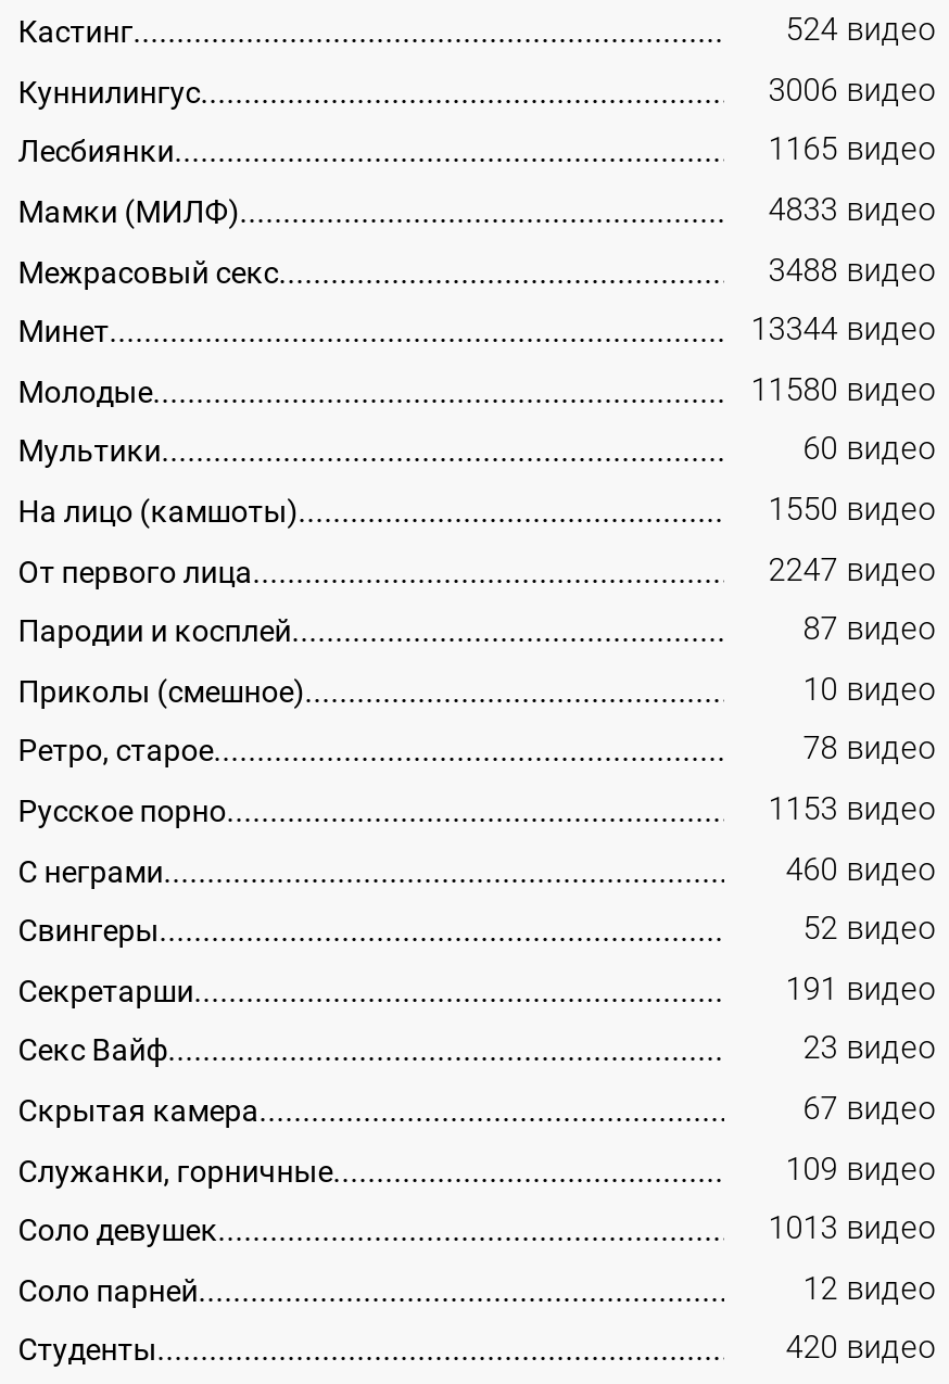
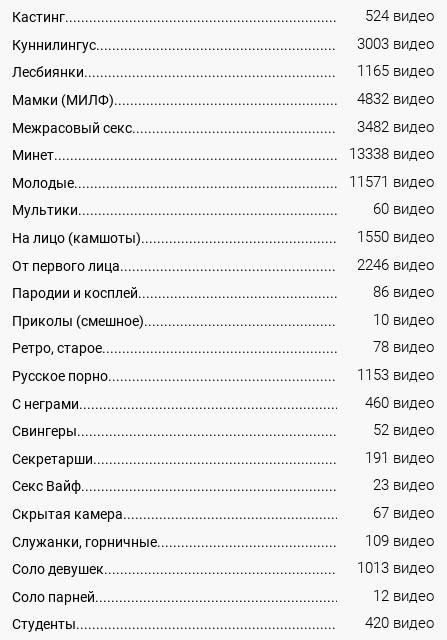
[768,72,936,109] 3006 видео -> [357,36,434,53] 3003 видео
[768,192,936,229] 4833 видео -> [357,91,434,108] 4832 видео
[768,252,936,289] 3488 видео -> [357,119,434,136] 3482 видео
[751,312,936,349] 13344 видео -> [349,146,434,163] 13338 видео
[751,372,936,409] 11580 видео -> [349,174,434,191] 11571 видео
[768,552,936,589] 2247 видео -> [357,257,434,274] 2246 видео
[803,612,936,648] 87 видео -> [373,284,434,301] 86 видео

